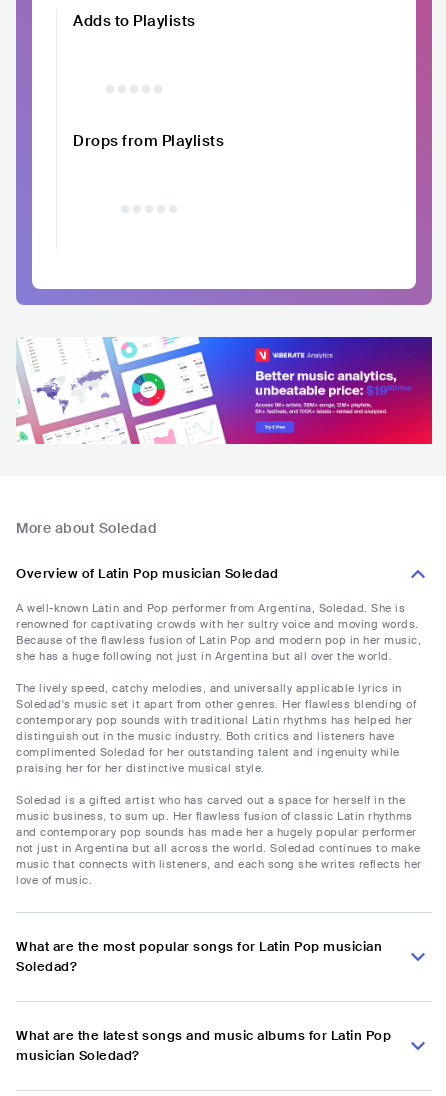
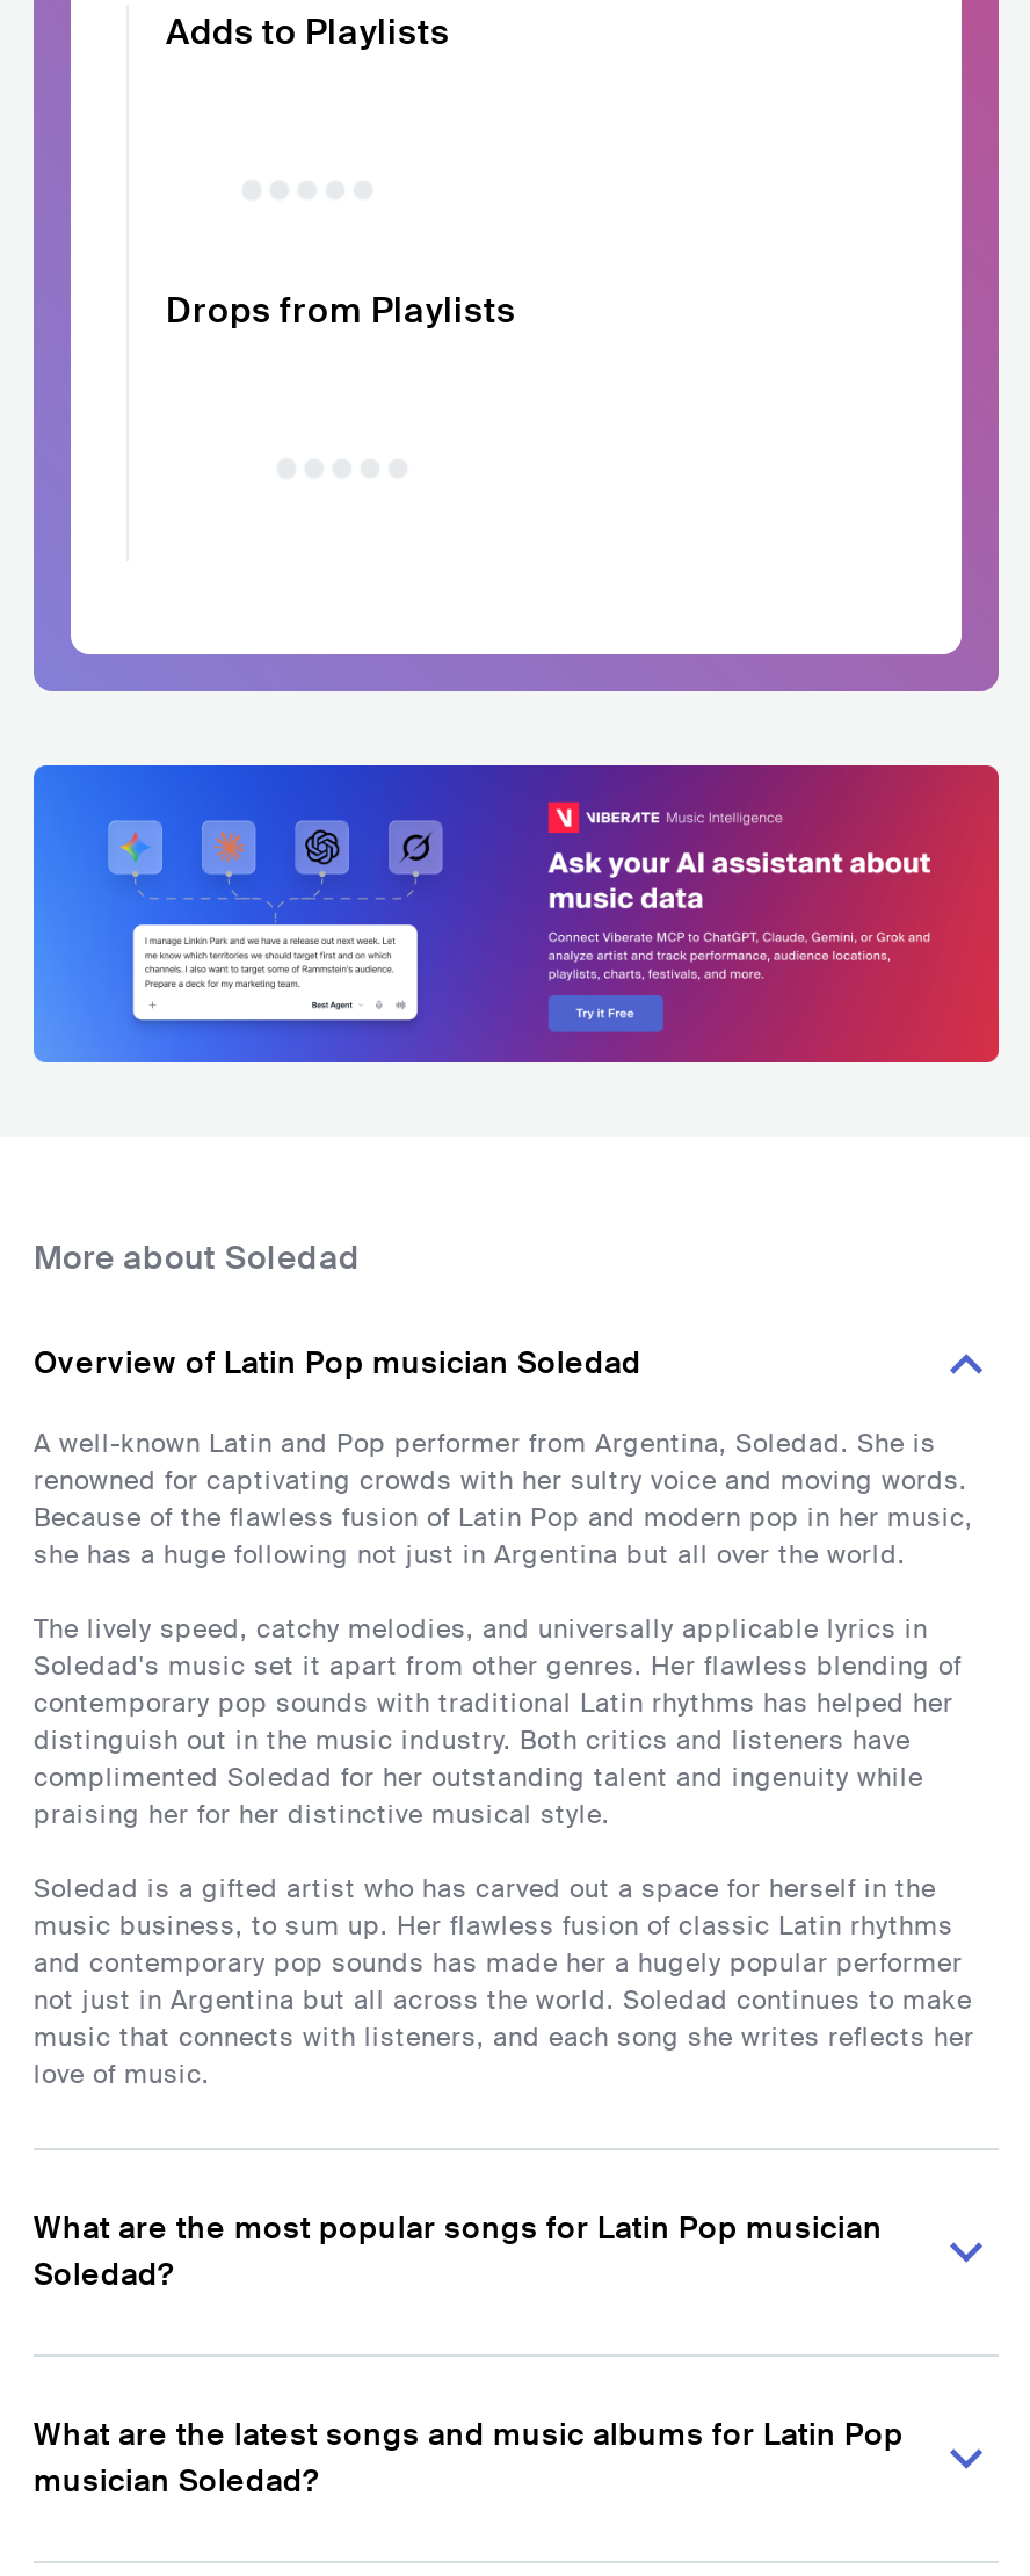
[16,336,433,445] [image] -> [31,763,1001,1065] [image]

